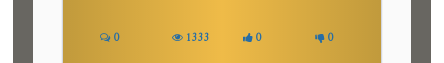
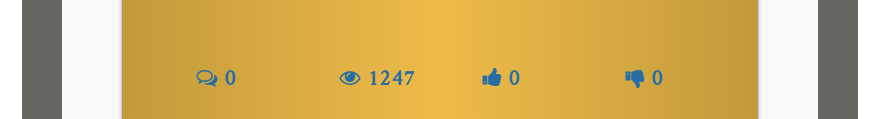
[183,29,210,48] 1333 -> [362,61,416,99] 1247

